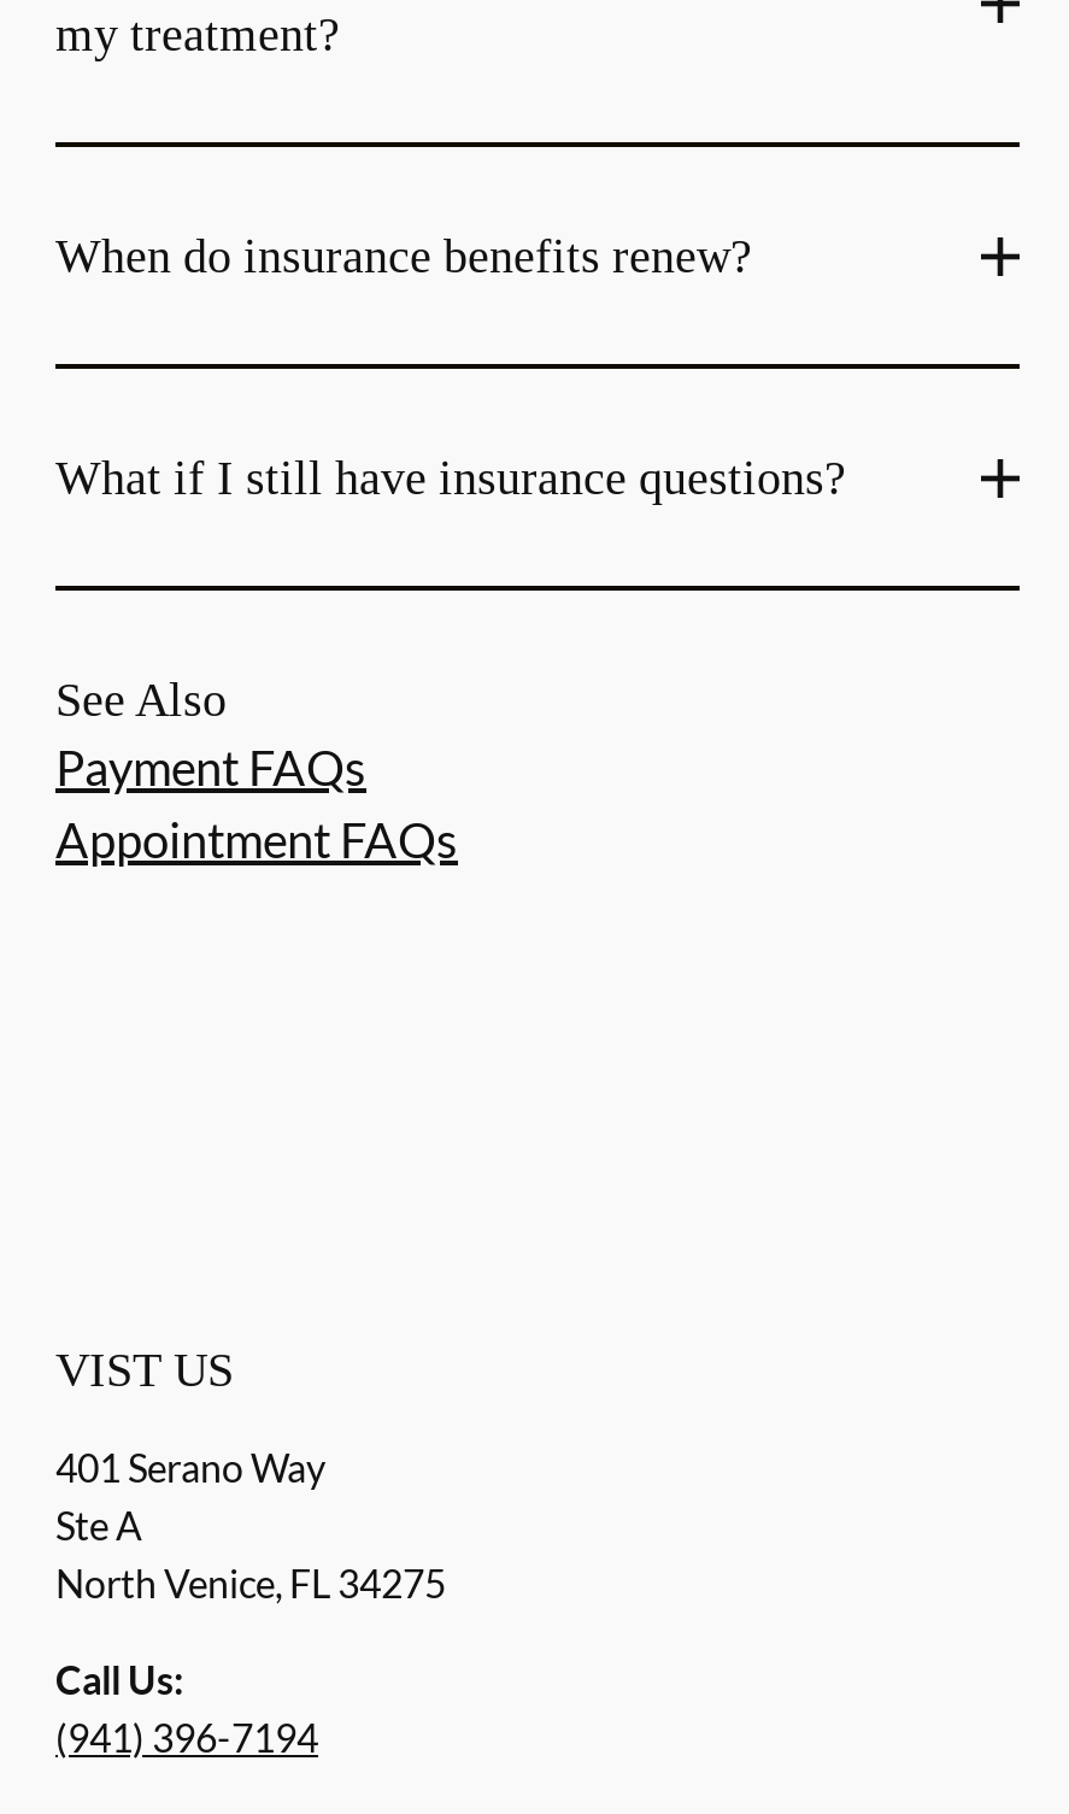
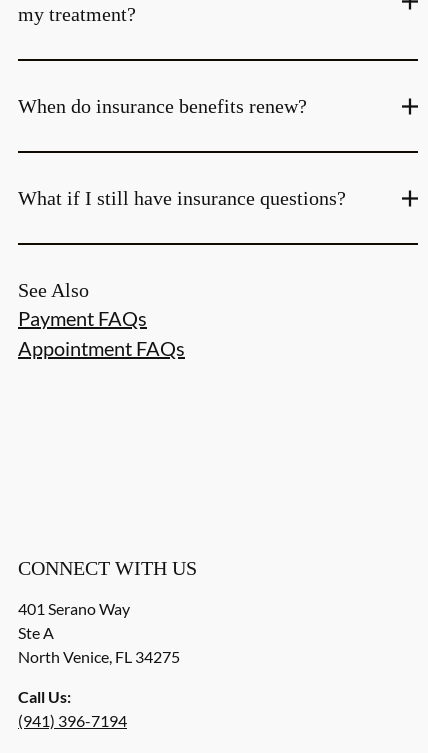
[55,1343,234,1396] VIST US -> [18,557,197,579] CONNECT WITH US

